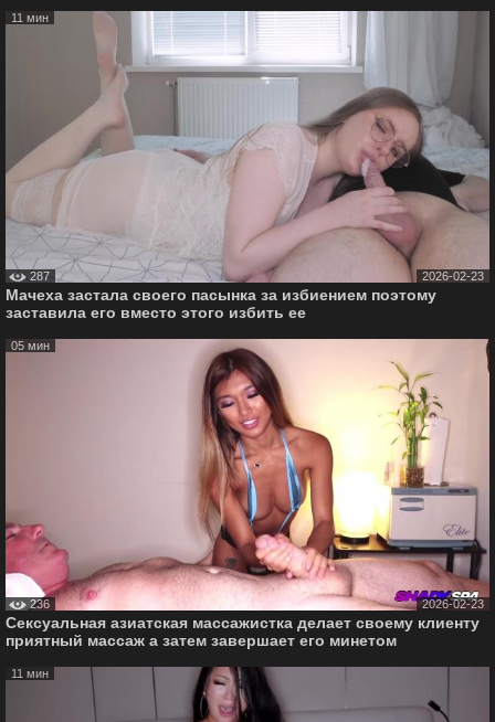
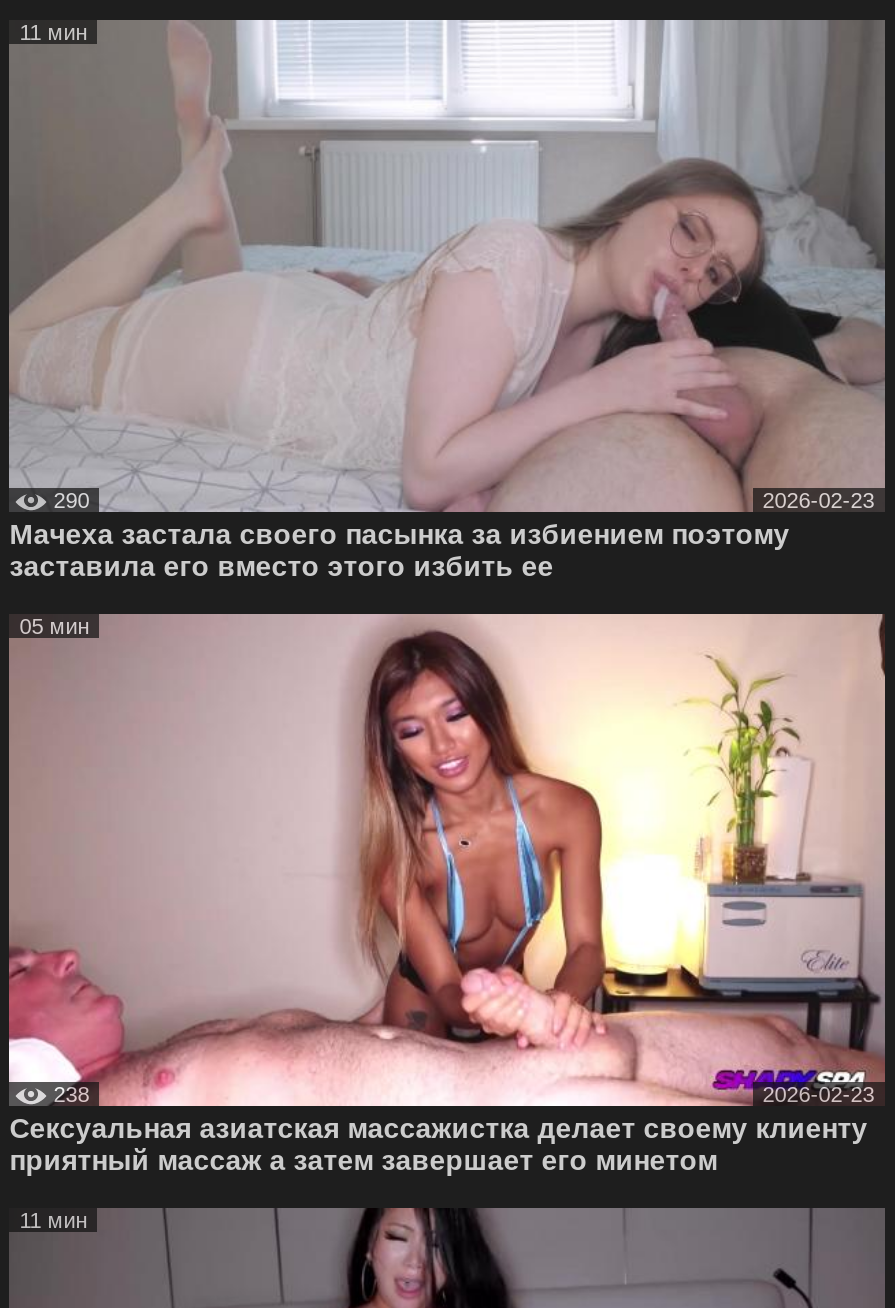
[30,270,50,283] 287 -> [53,488,89,512] 290
[30,598,50,611] 236 -> [53,1083,89,1107] 238

